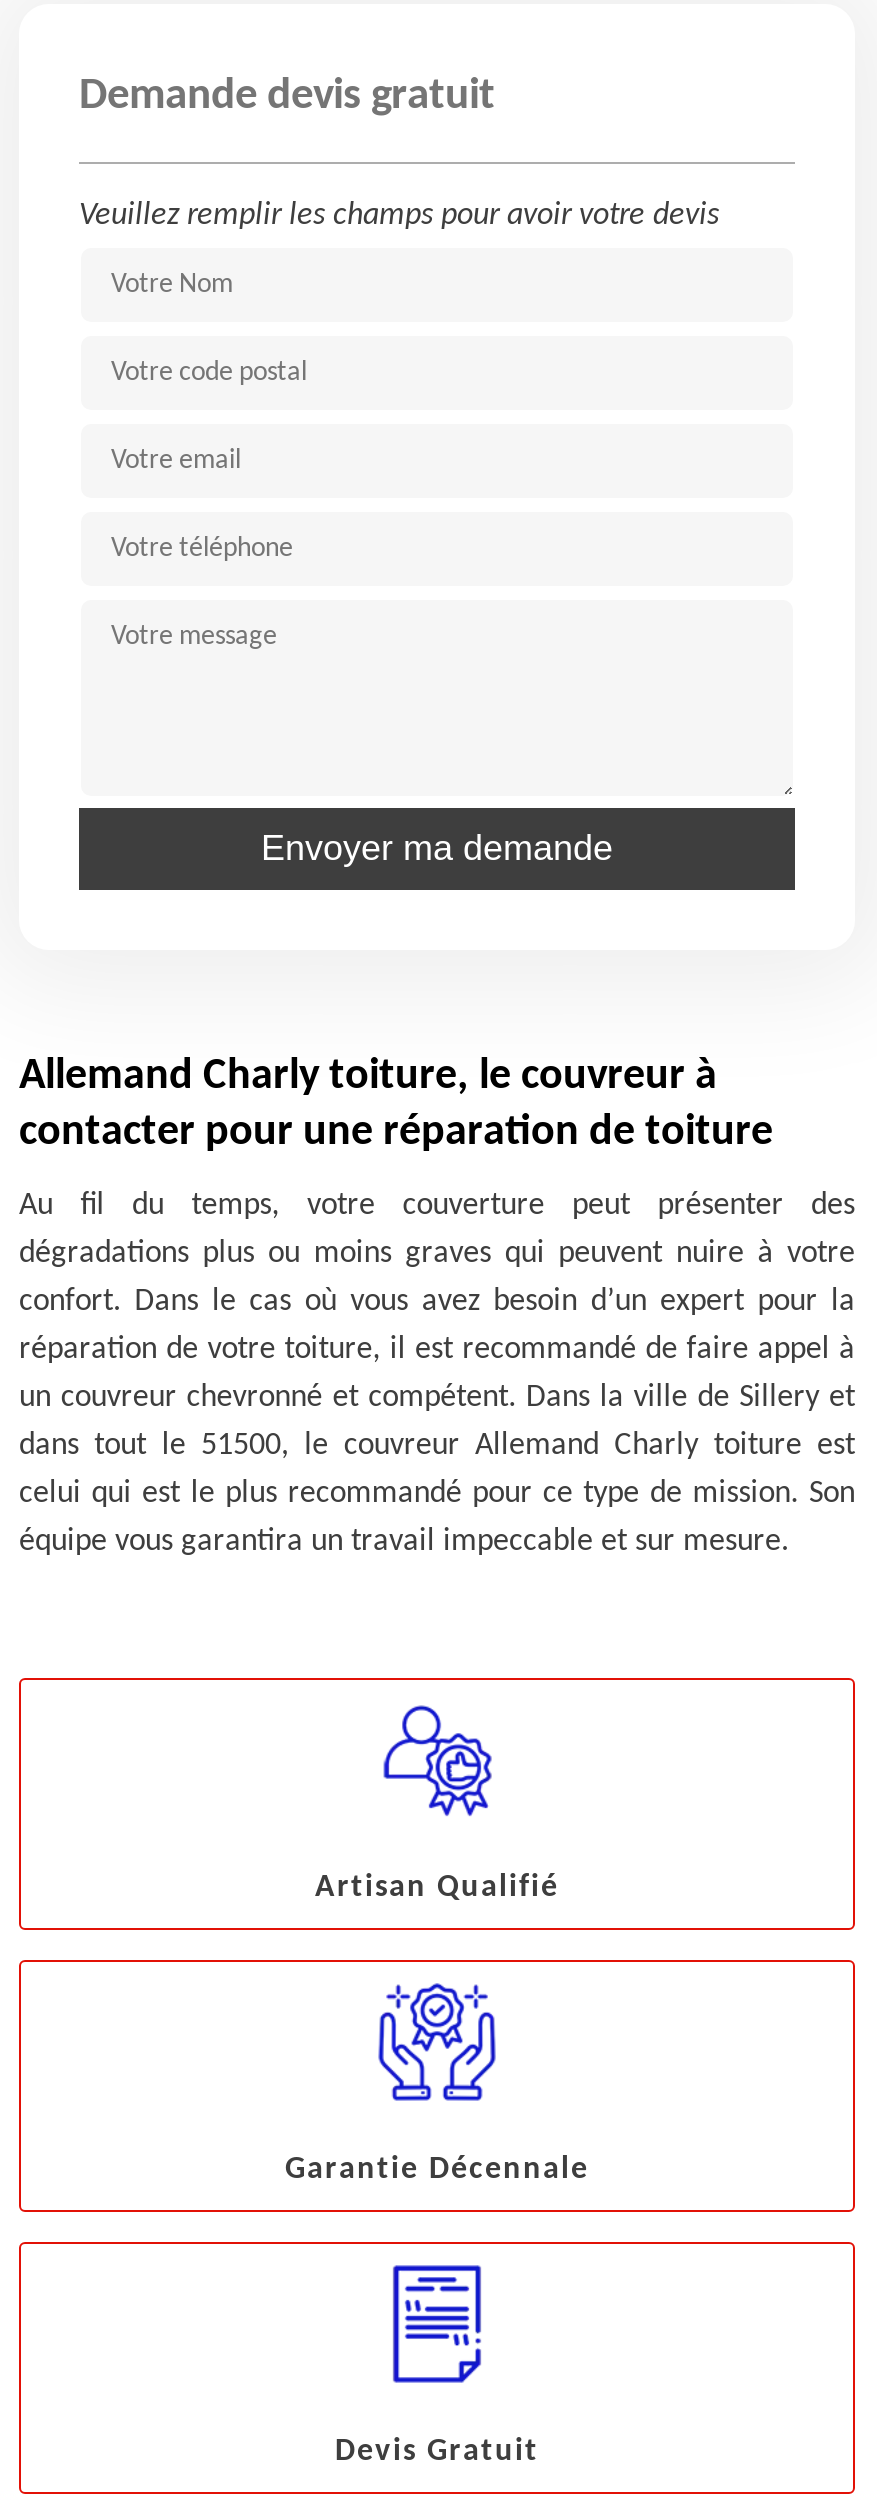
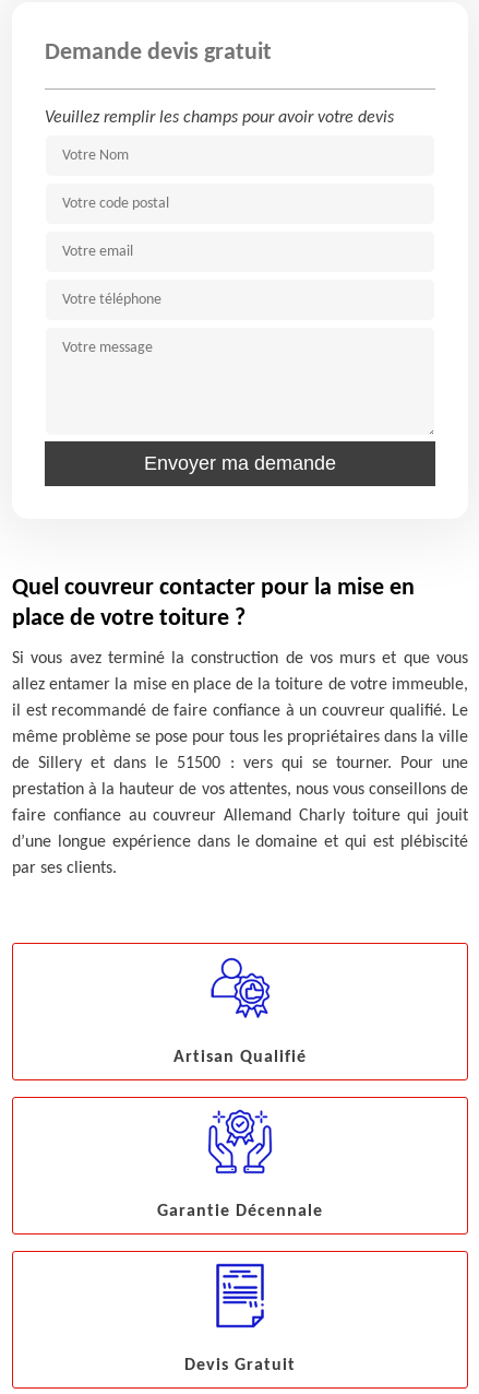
[19,1054,855,1558] Allemand Charly toiture, le couvreur à | contacter pour une réparation de toiture | Au fil du temps, votre couverture peut présenter des | dégradations plus ou moins graves qui peuvent nuire à votre | confort. Dans le cas où vous avez besoin d’un expert pour la | réparation de votre toiture, il est recommandé de faire appel à | un couvreur chevronné et compétent. Dans la ville de Sillery et | dans tout le 51500, le couvreur Allemand Charly toiture est | celui qui est le plus recommandé pour ce type de mission. Son | équipe vous garantira un travail impeccable et sur mesure. -> [12,576,468,877] Quel couvreur contacter pour la mise en | place de votre toiture ? | Si vous avez terminé la construction de vos murs et que vous | allez entamer la mise en place de la toiture de votre immeuble, | il est recommandé de faire confiance à un couvreur qualifié. Le | même problème se pose pour tous les propriétaires dans la ville | de Sillery et dans le 51500 : vers qui se tourner. Pour une | prestation à la hauteur de vos attentes, nous vous conseillons de | faire confiance au couvreur Allemand Charly toiture qui jouit | d’une longue expérience dans le domaine et qui est plébiscité | par ses clients.

